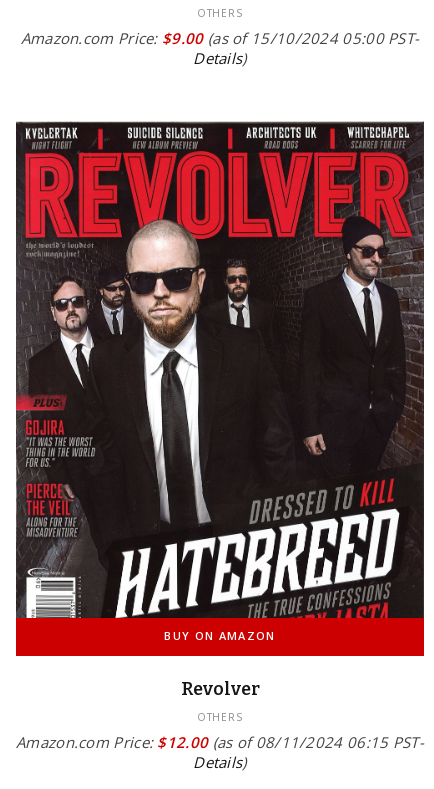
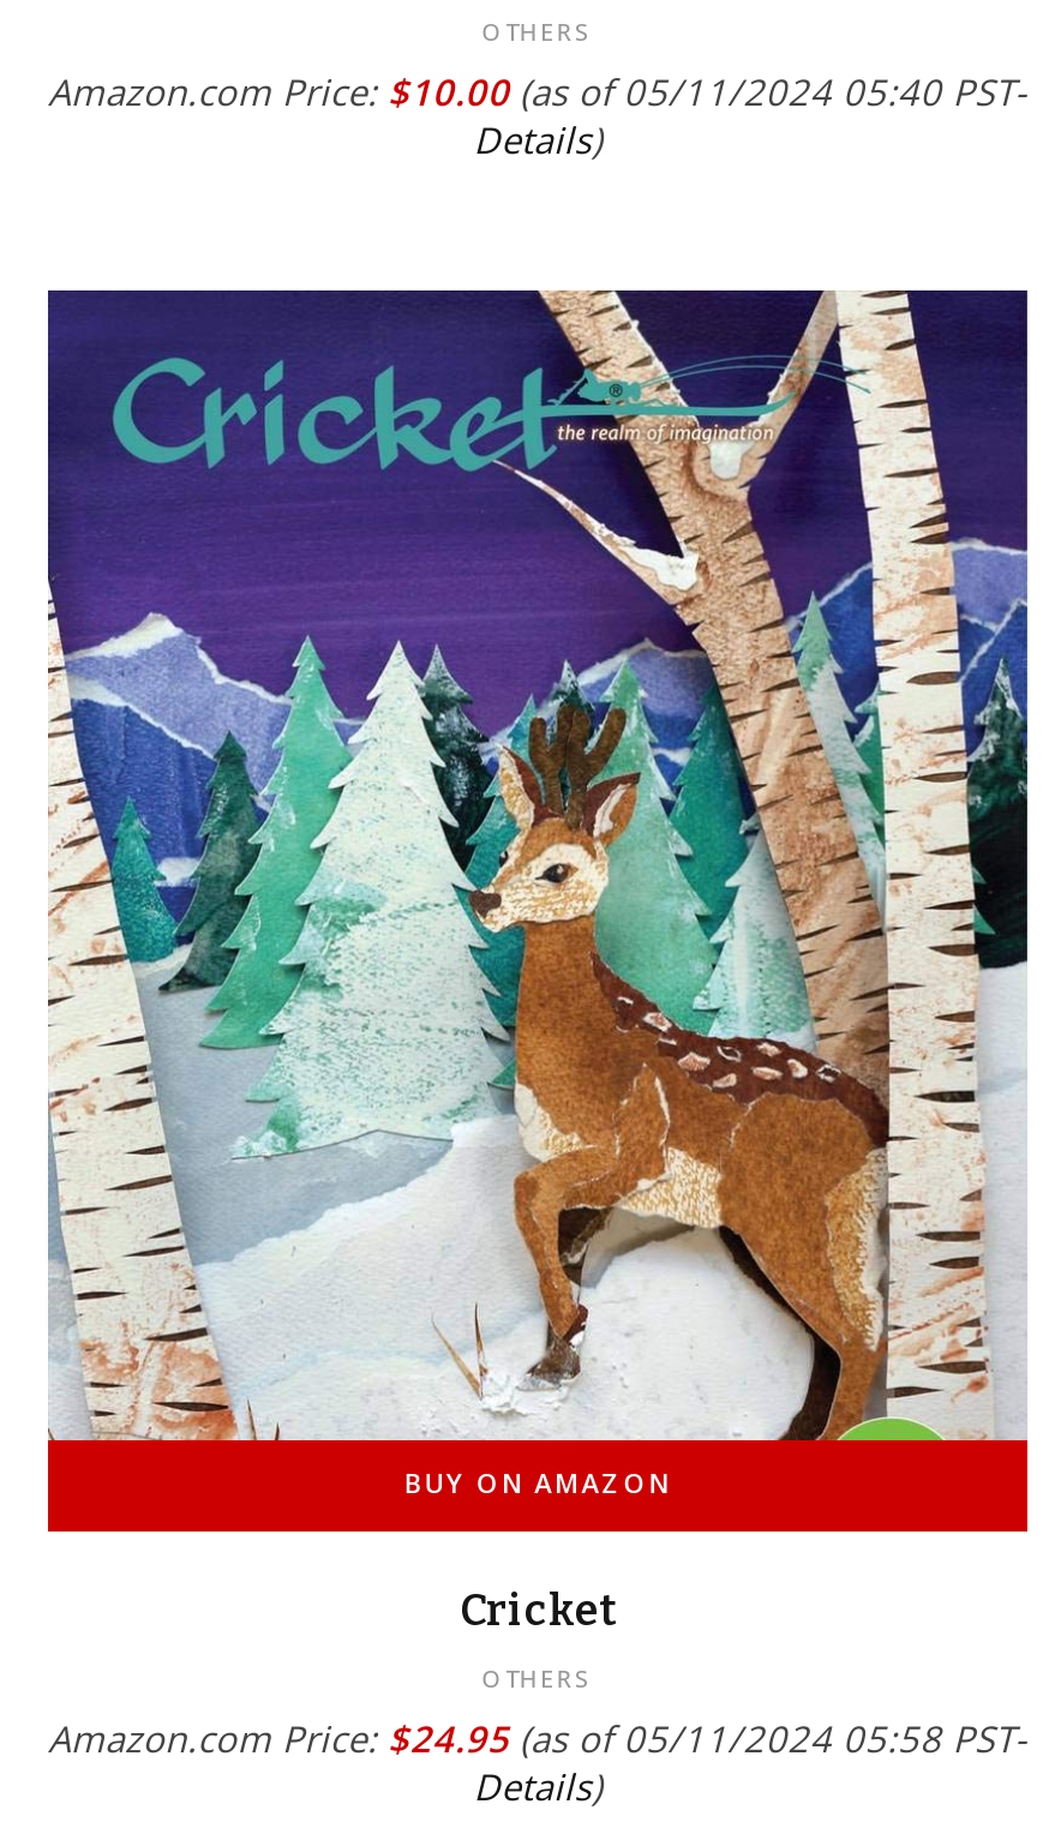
[21,28,419,48] Amazon.com Price: $9.00 (as of 15/10/2024 05:00 PST- -> [48,67,1027,115] Amazon.com Price: $10.00 (as of 05/11/2024 05:40 PST-
[15,121,425,619] [image] -> [48,289,1030,1444] [image]
[180,678,259,700] Revolver -> [460,1585,616,1638] Cricket
[16,732,424,752] Amazon.com Price: $12.00 (as of 08/11/2024 06:15 PST- -> [48,1714,1027,1762] Amazon.com Price: $24.95 (as of 05/11/2024 05:58 PST-

